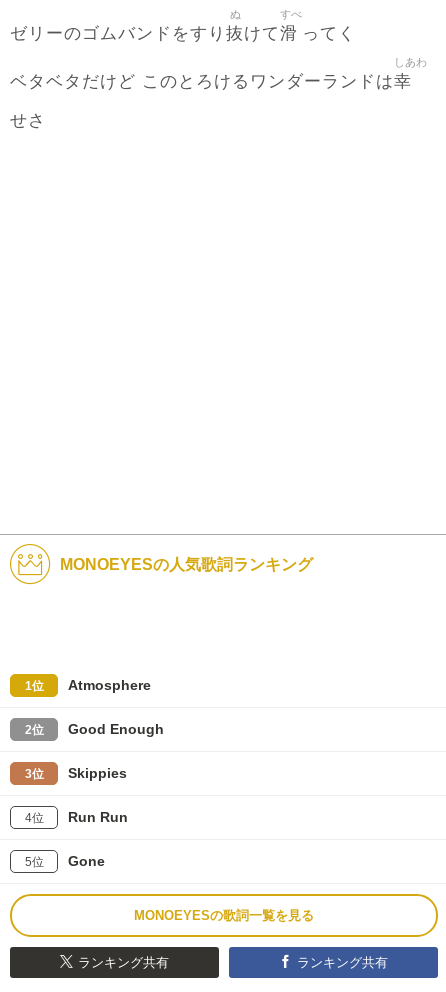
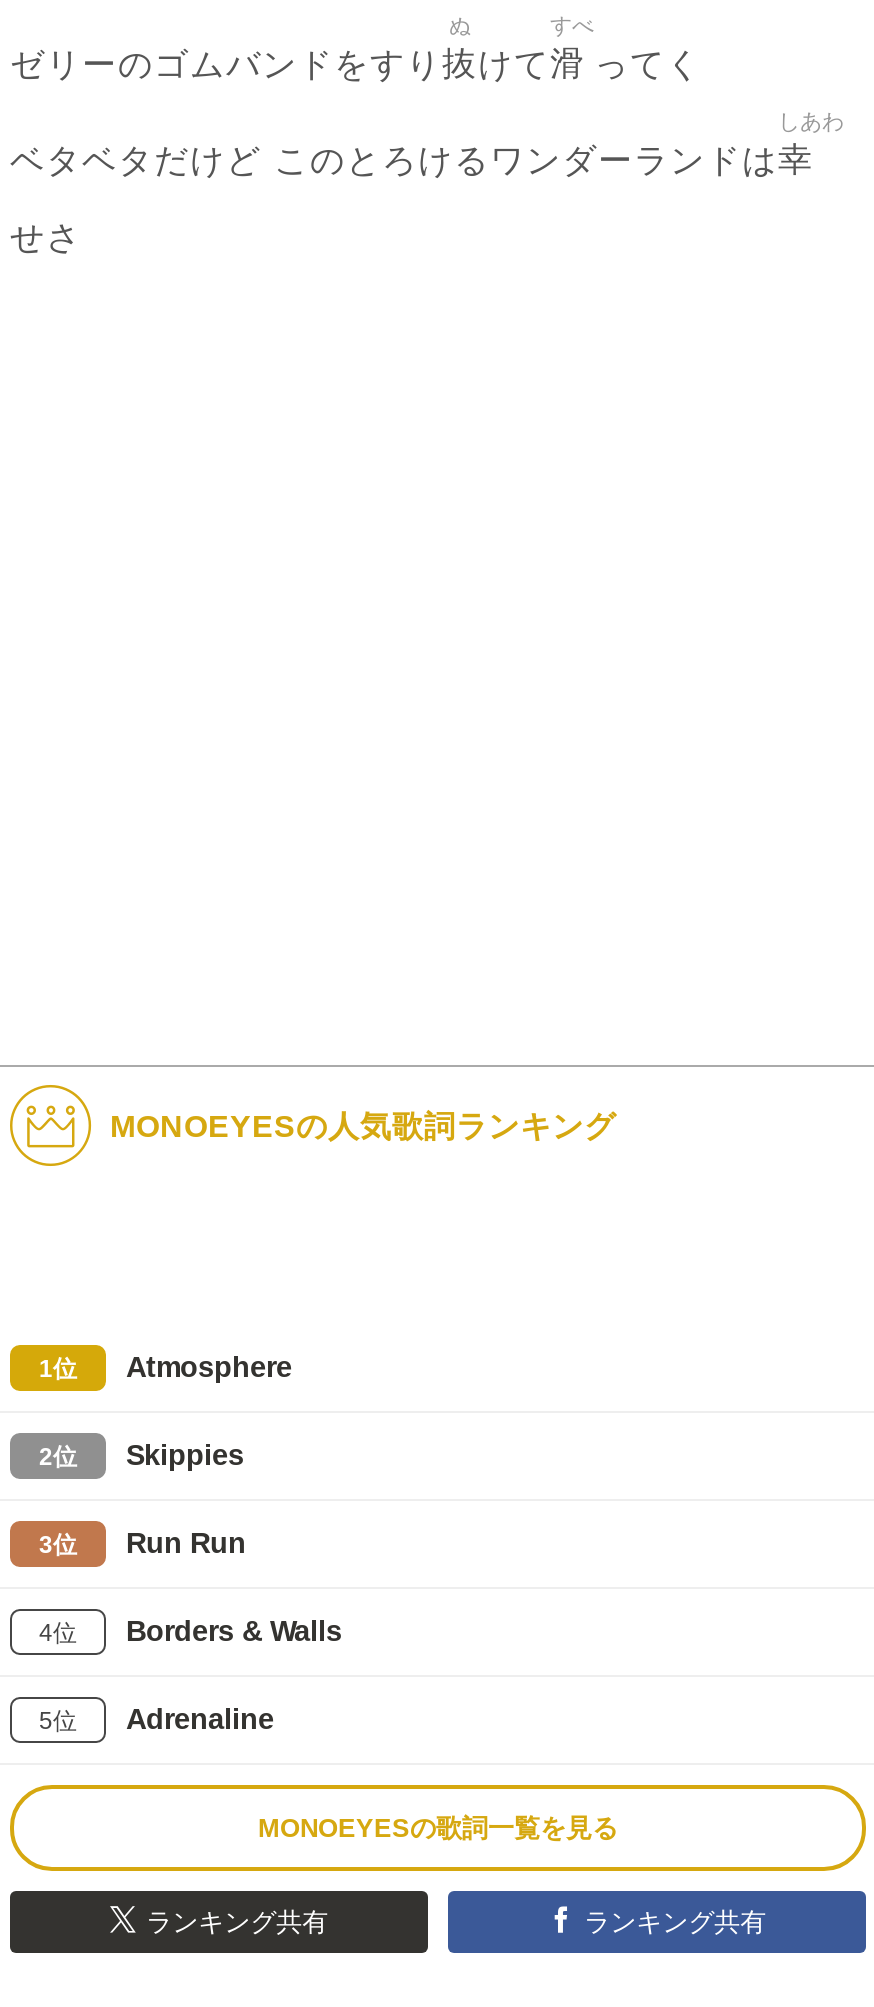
[68,721,164,737] Good Enough -> none
moved [68,765,127,781] -> [126,1440,244,1472]: Skippies
none -> [126,1616,342,1648] Borders & Walls
moved [68,809,128,825] -> [126,1528,246,1560]: Run Run
[68,853,105,869] Gone -> [126,1704,274,1736] Adrenaline

